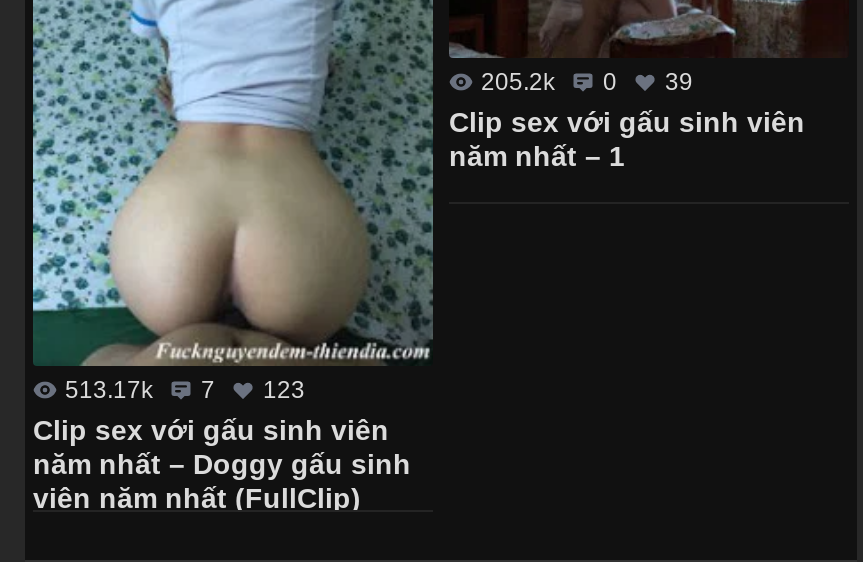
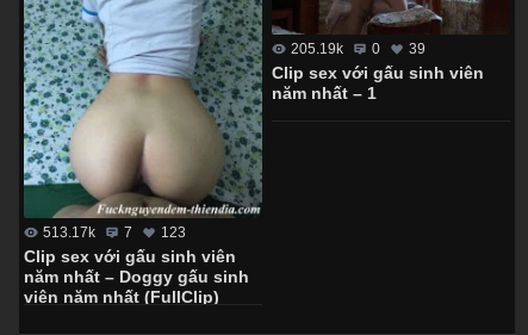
[481,67,693,95] 205.2k 0 39 -> [291,40,425,57] 205.19k 0 39

